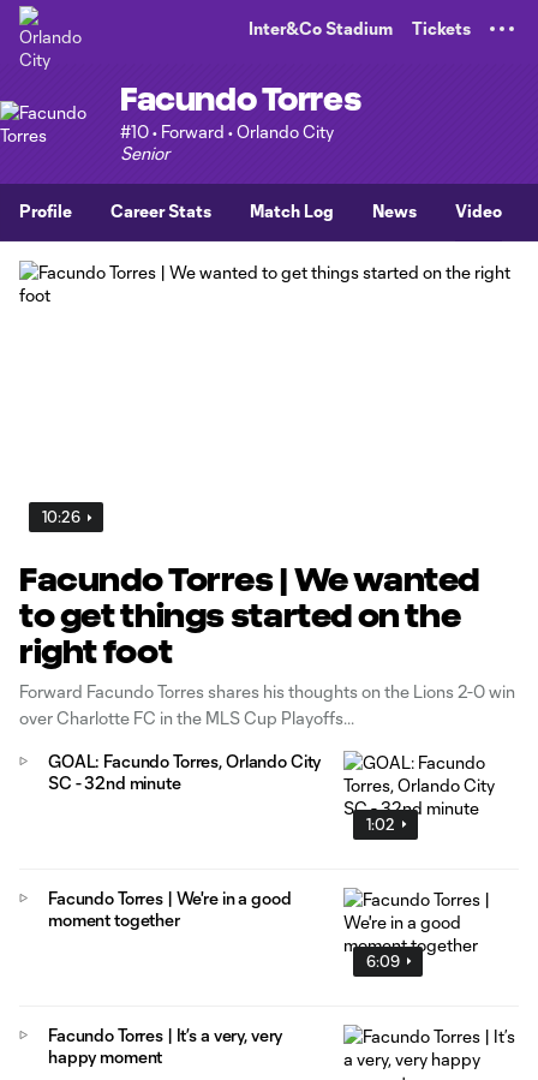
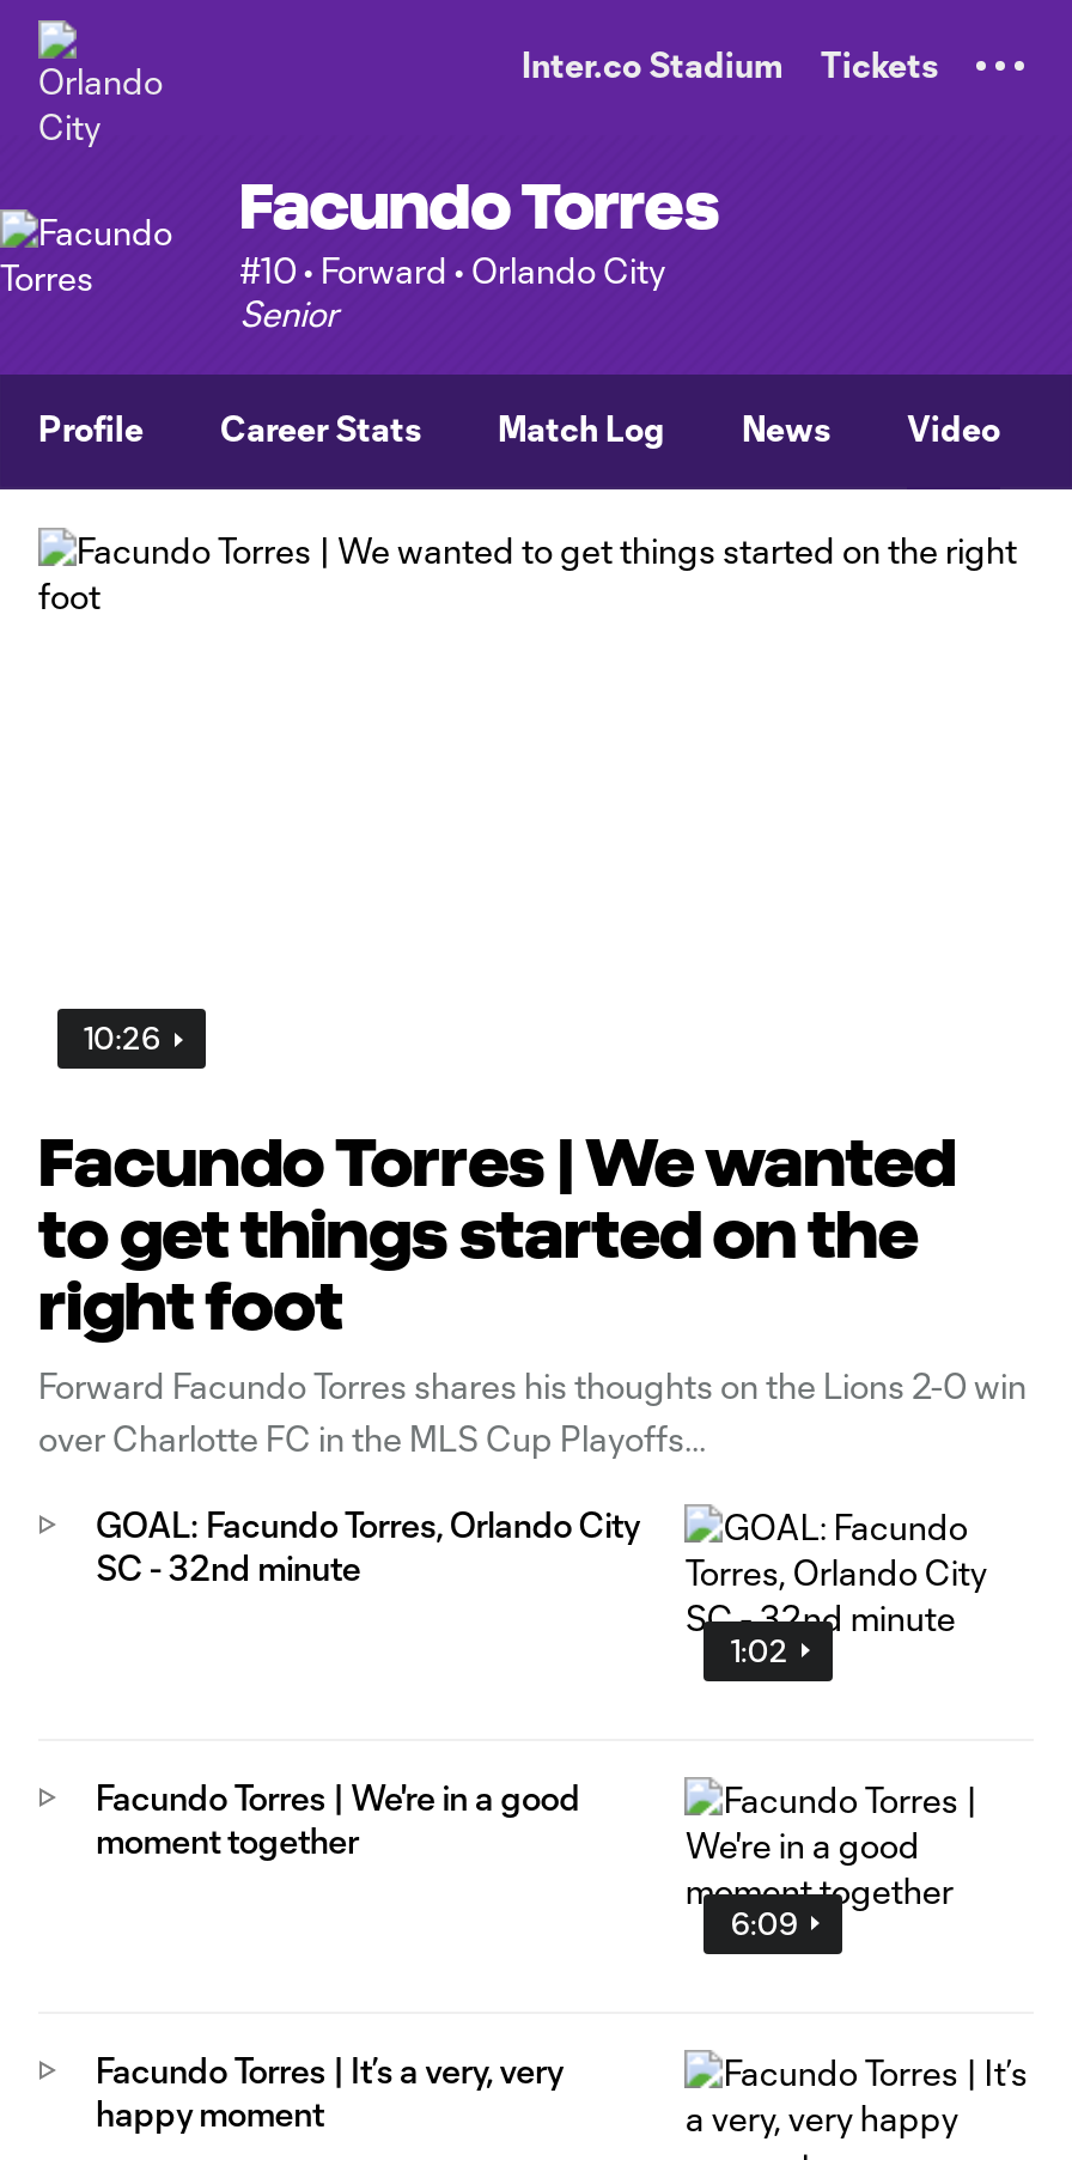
[249,18,393,38] Inter&Co Stadium -> [522,44,782,85] Inter.co Stadium

